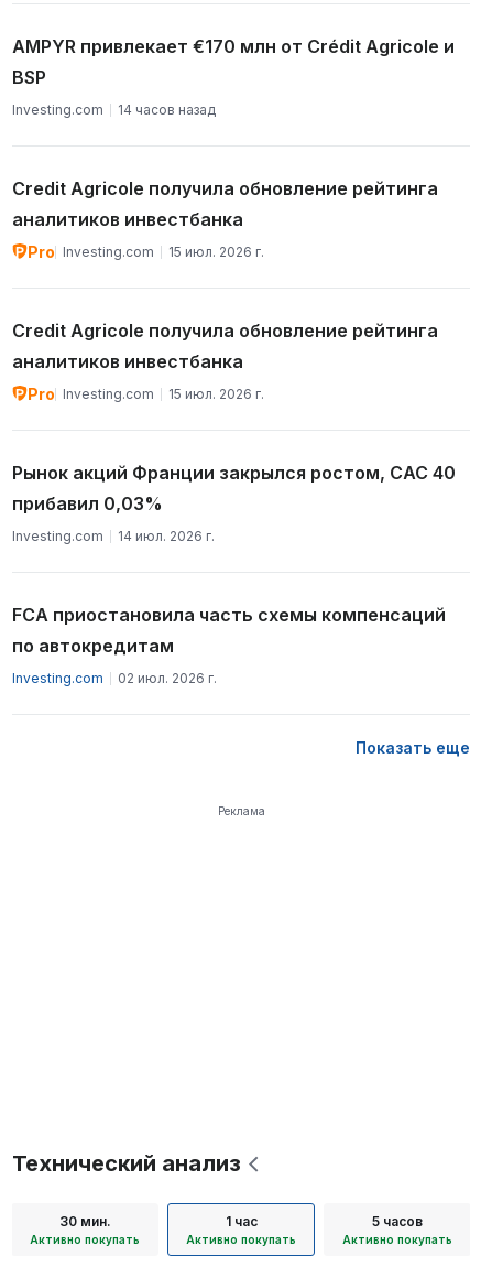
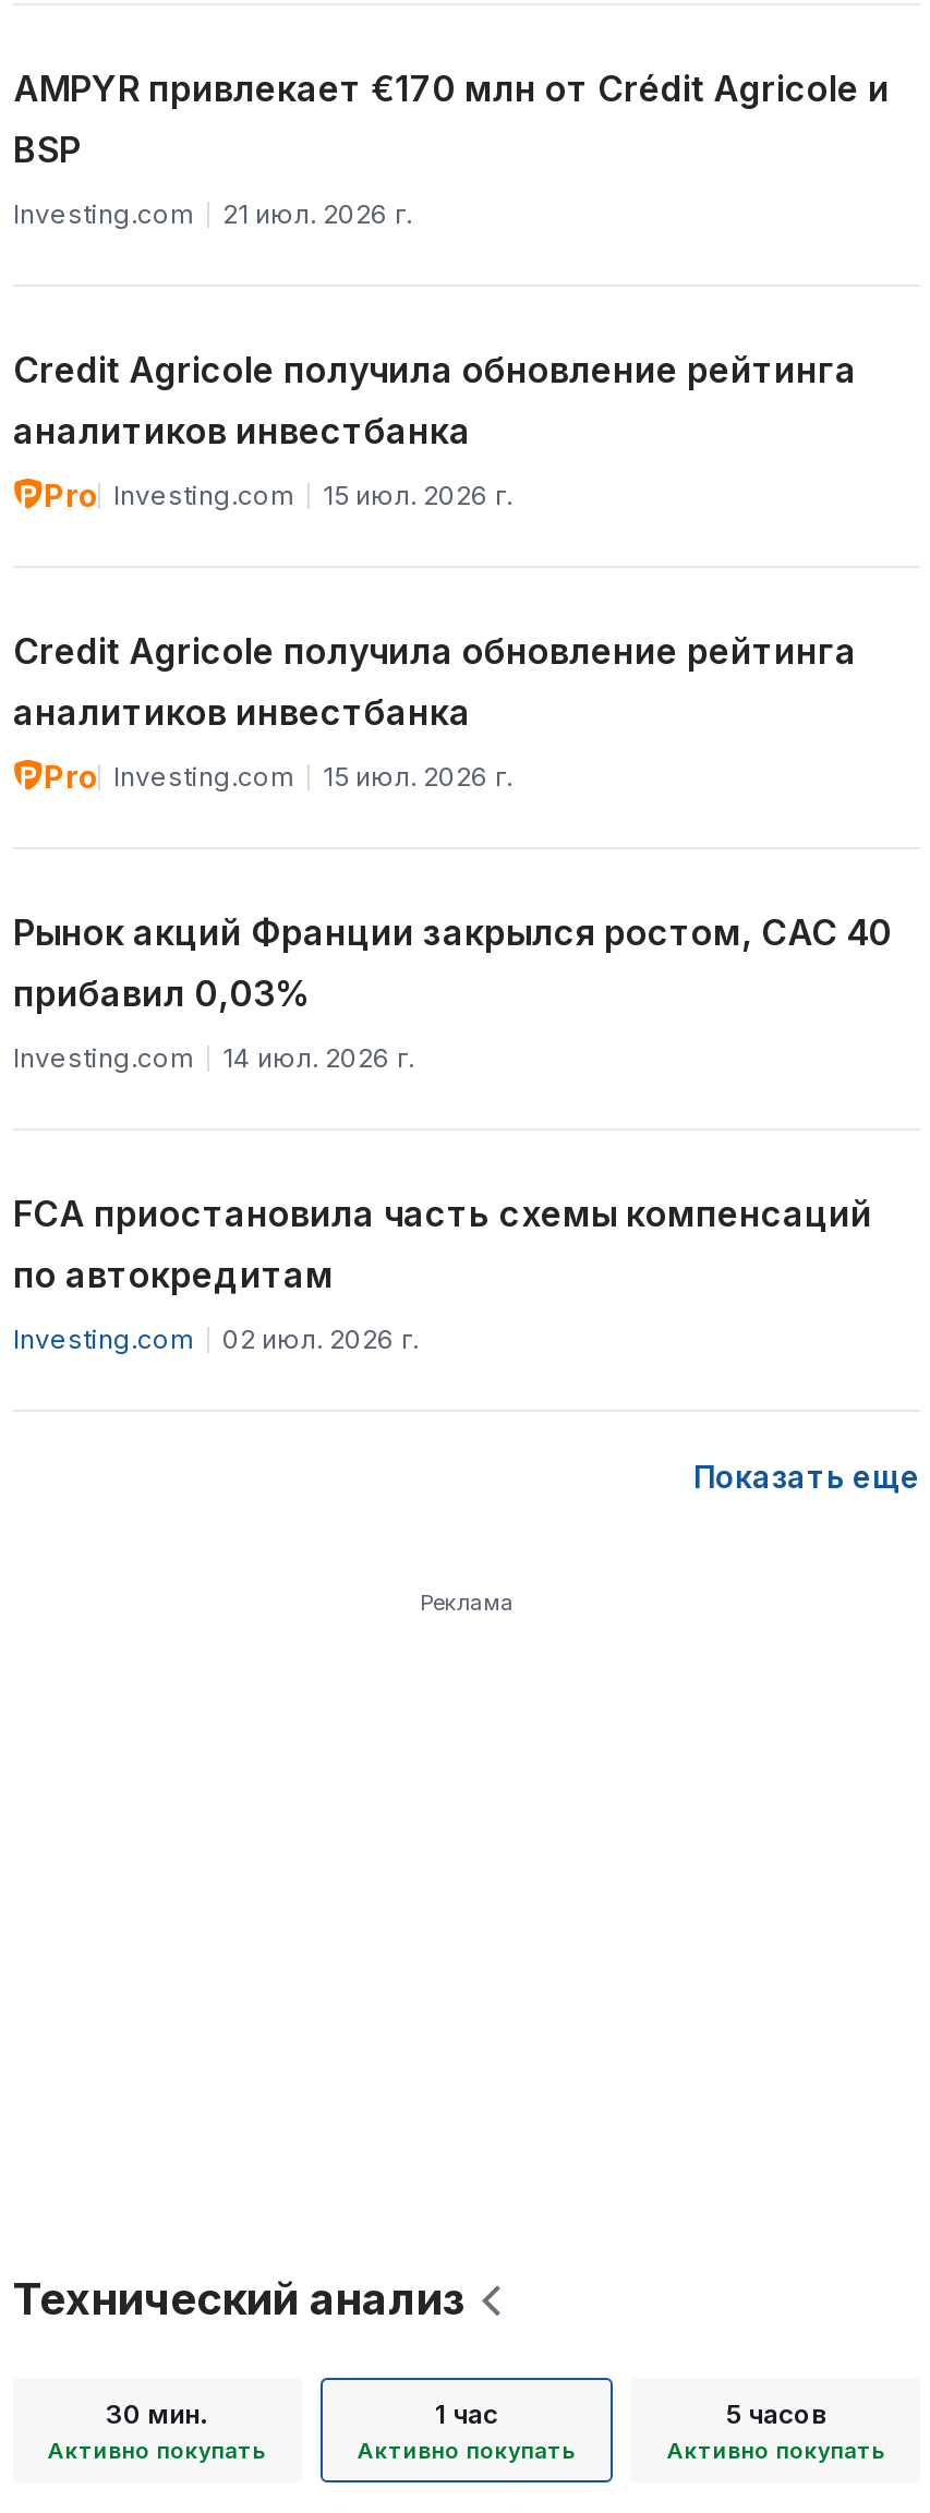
[12,101,216,118] Investing.com 14 часов назад -> [13,197,412,230] Investing.com 21 июл. 2026 г.

